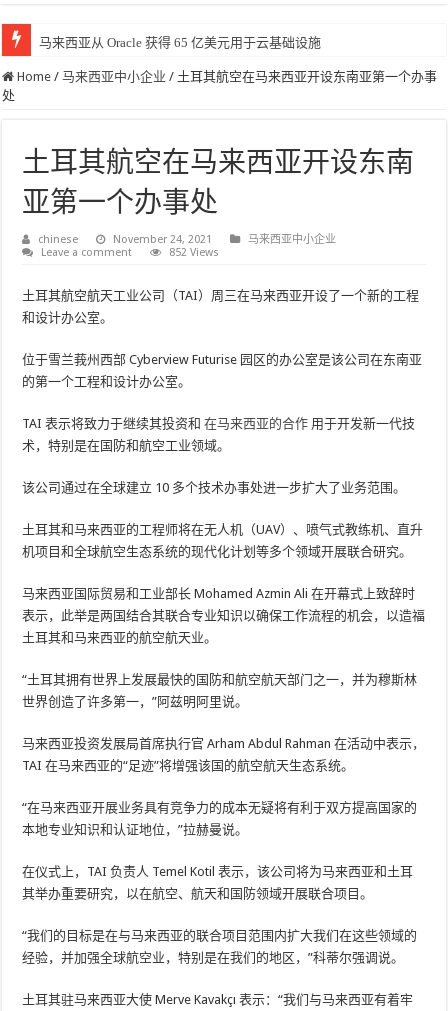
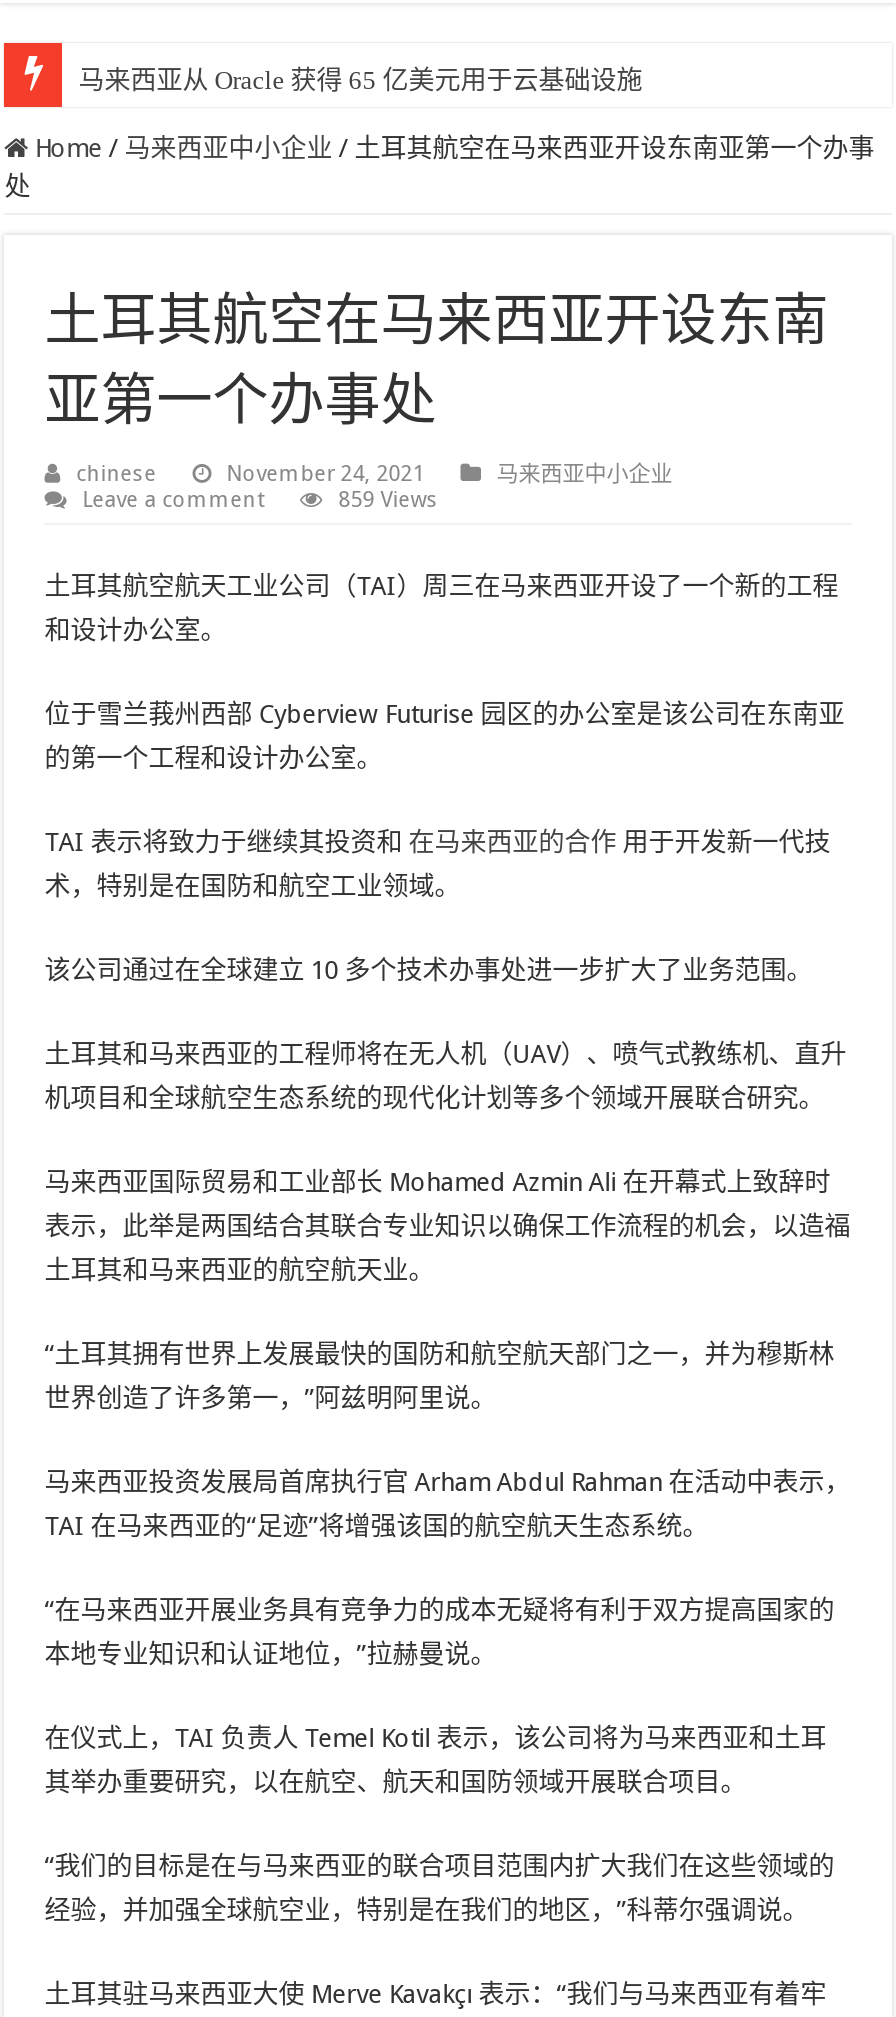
[169,246,219,259] 852 Views -> [338,487,438,513] 859 Views

